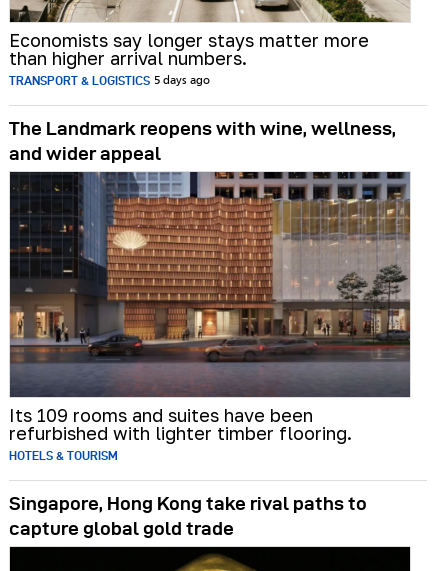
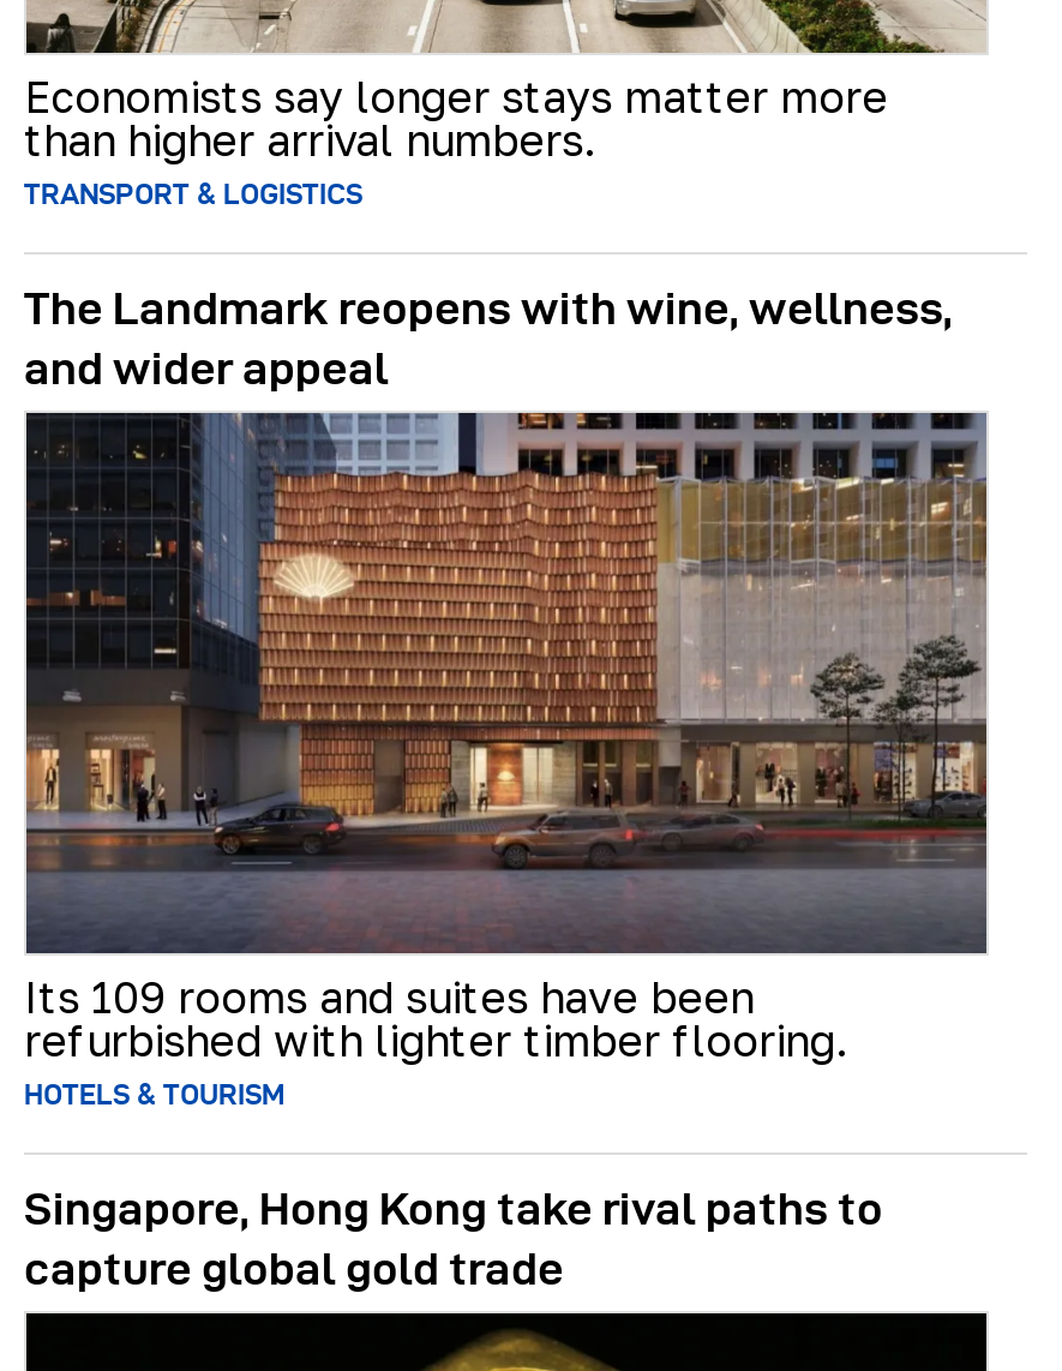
[9,74,210,87] TRANSPORT & LOGISTICS 5 days ago -> [24,178,362,209] TRANSPORT & LOGISTICS

